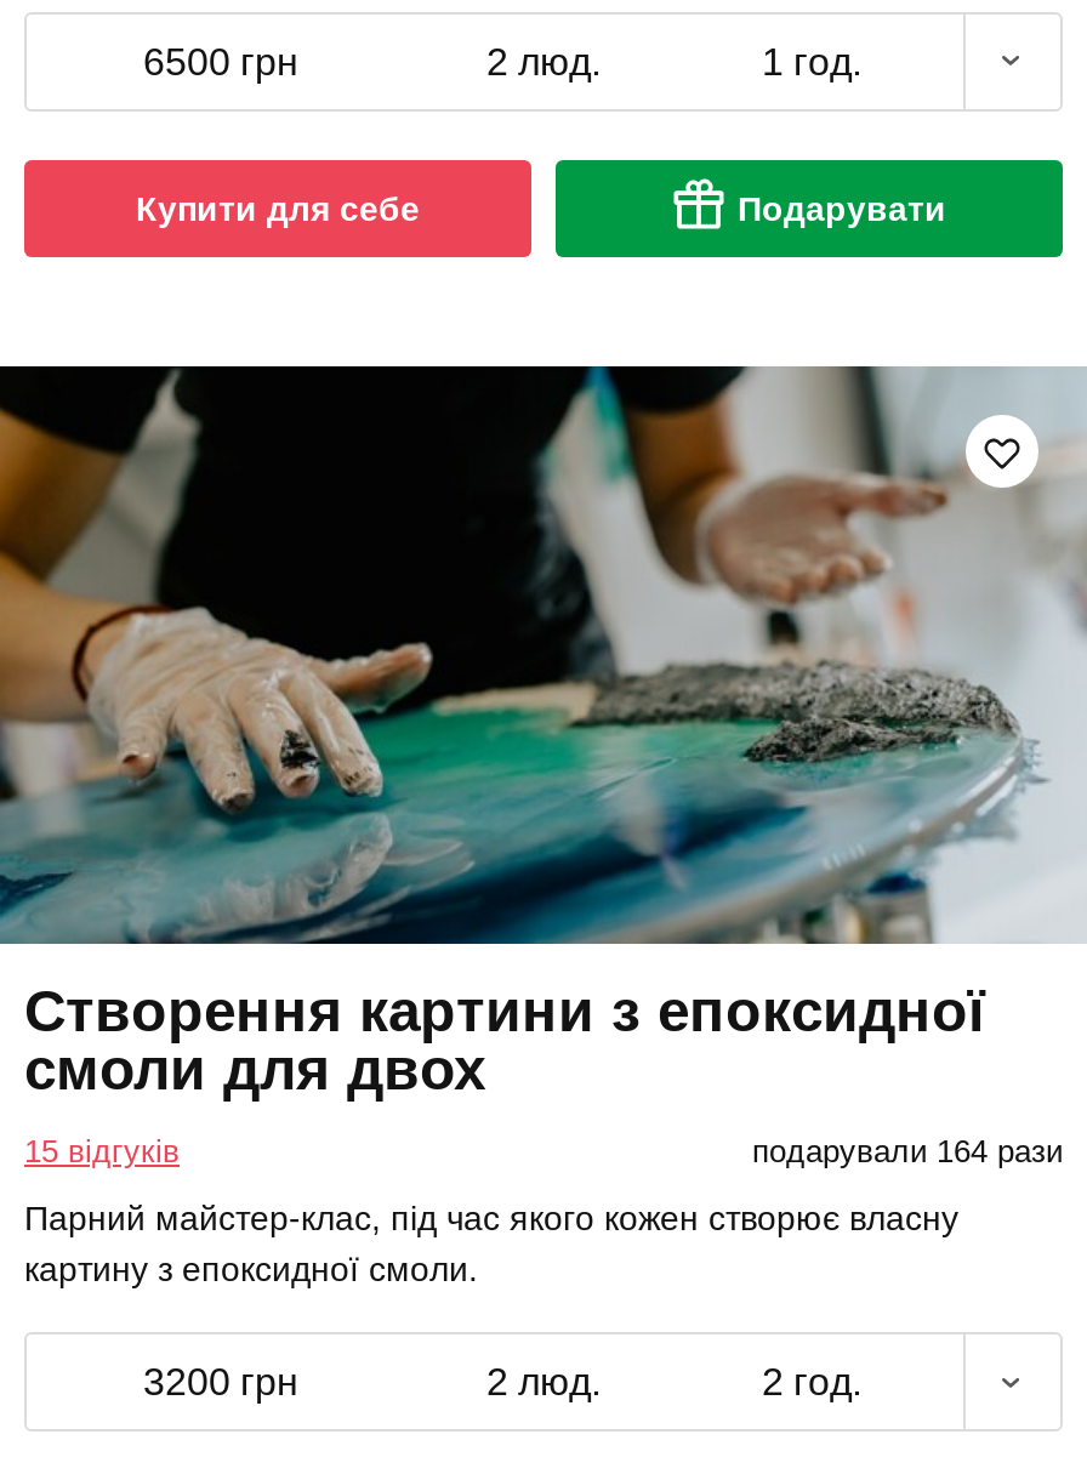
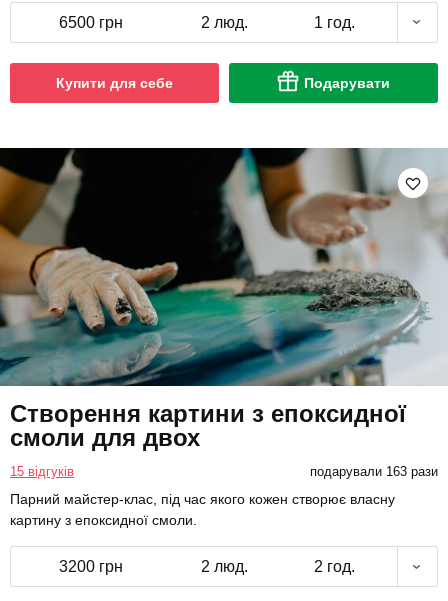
[752,1134,1063,1170] подарували 164 рази -> [310,464,438,479] подарували 163 рази

